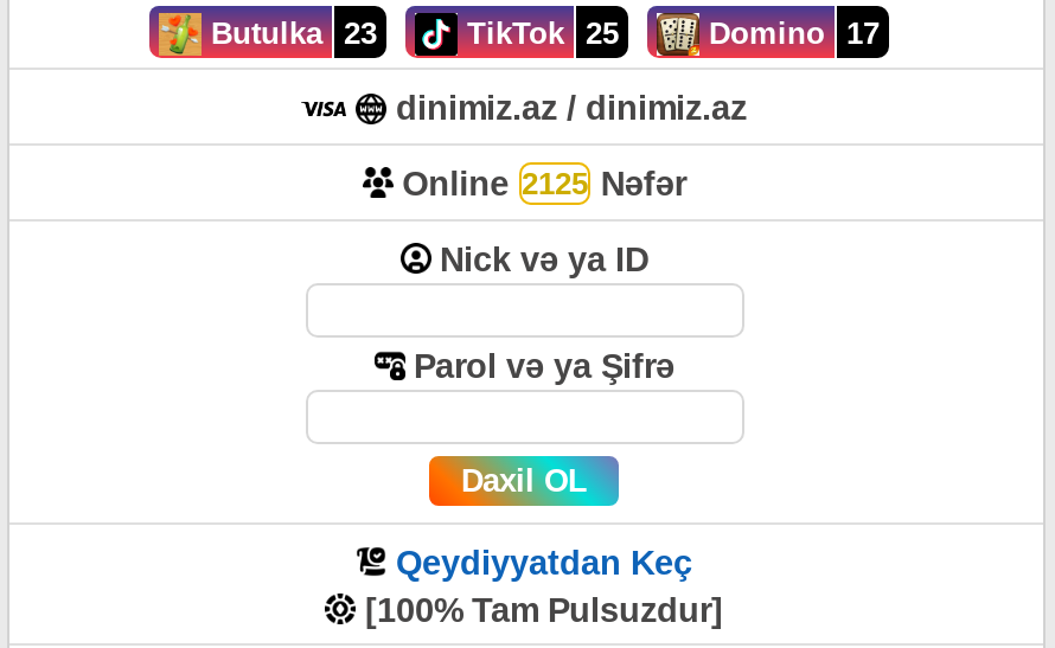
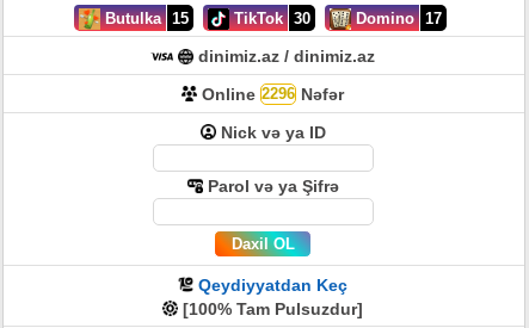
[202,15,377,51] Butulka 23 -> [100,10,189,27] Butulka 15
[458,15,619,51] TikTok 25 -> [229,10,310,27] TikTok 30
[402,164,686,202] Online 2125 Nəfər -> [201,84,344,103] Online 2296 Nəfər

